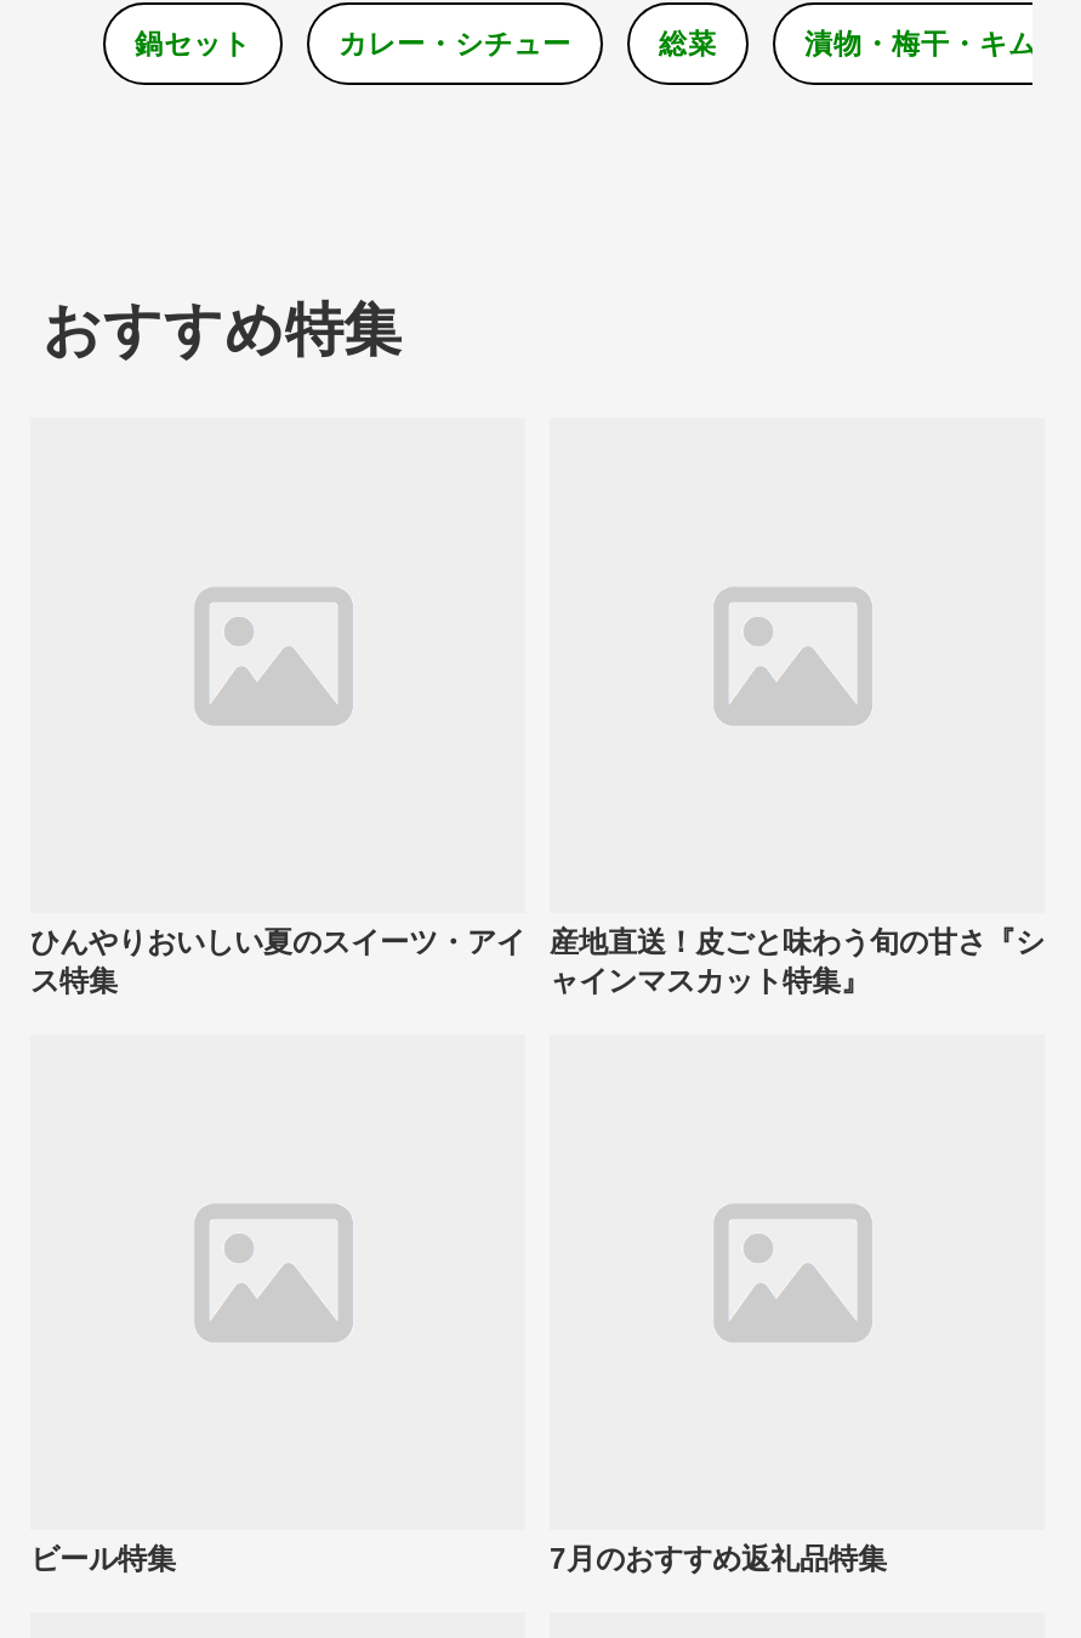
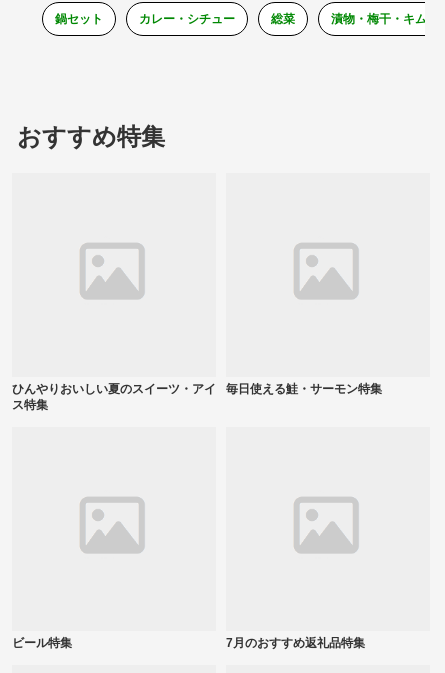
[550,924,1045,997] 産地直送！皮ごと味わう旬の甘さ『シ | ャインマスカット特集』 -> [226,382,382,396] 毎日使える鮭・サーモン特集

